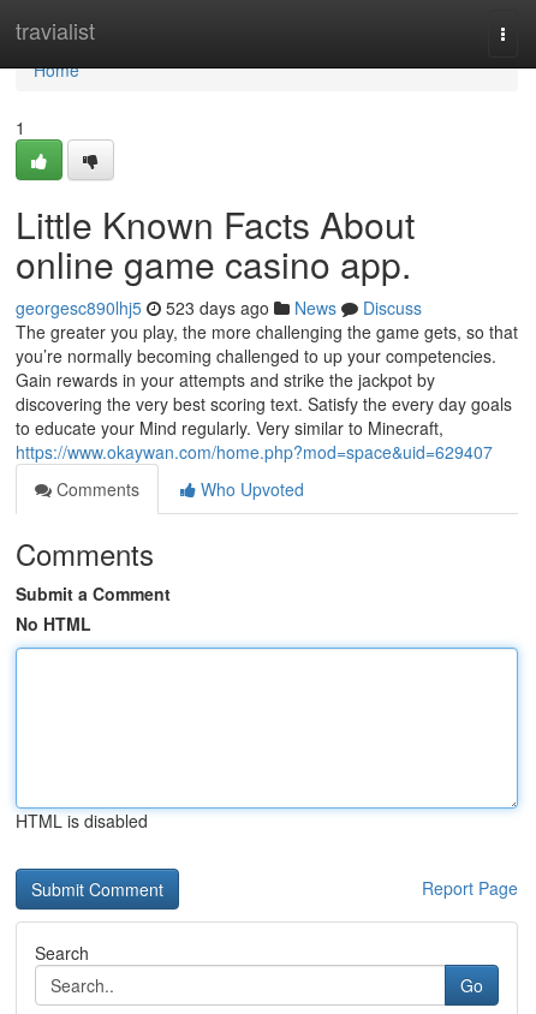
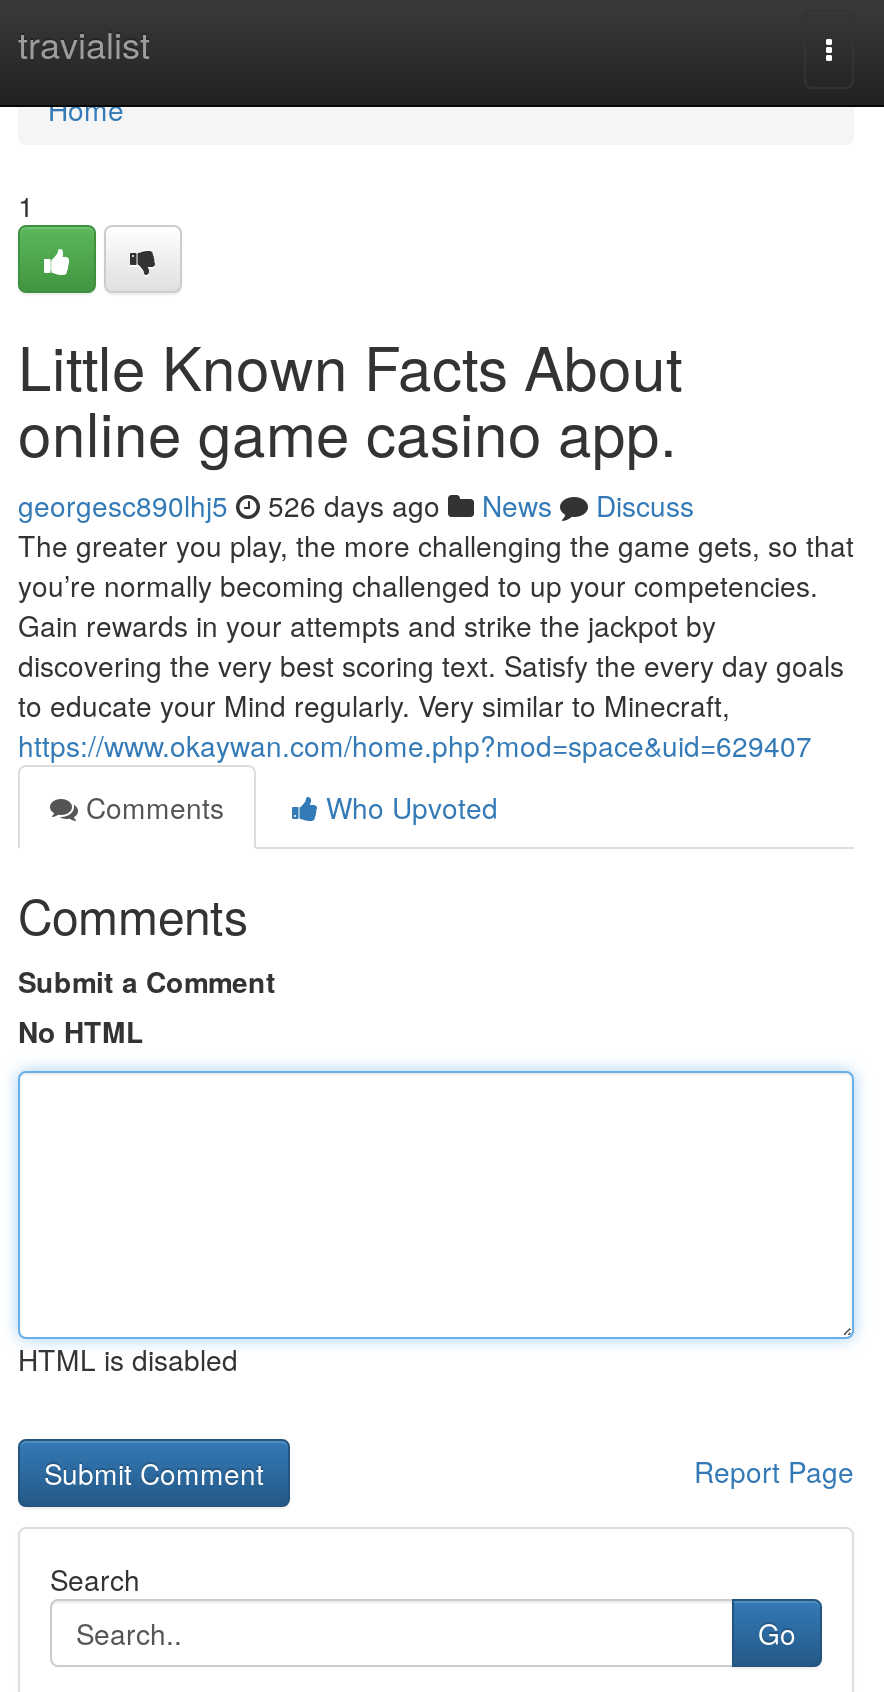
[16,296,422,320] georgesc890lhj5 523 days ago News Discuss -> [18,485,694,525] georgesc890lhj5 526 days ago News Discuss

